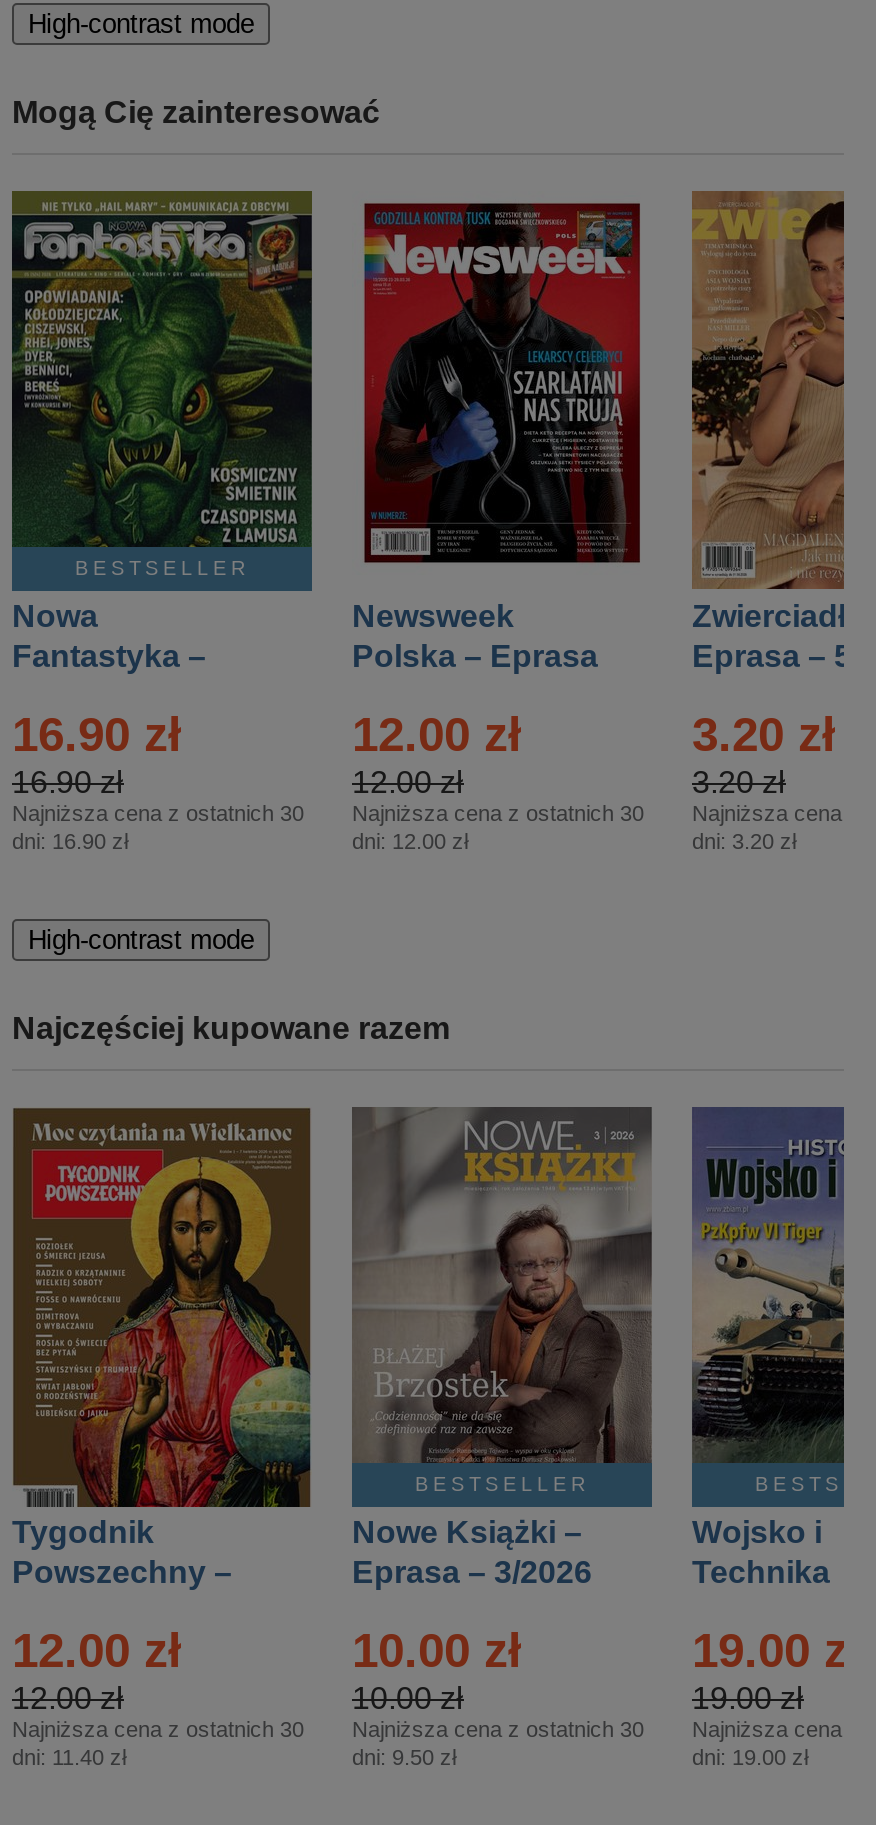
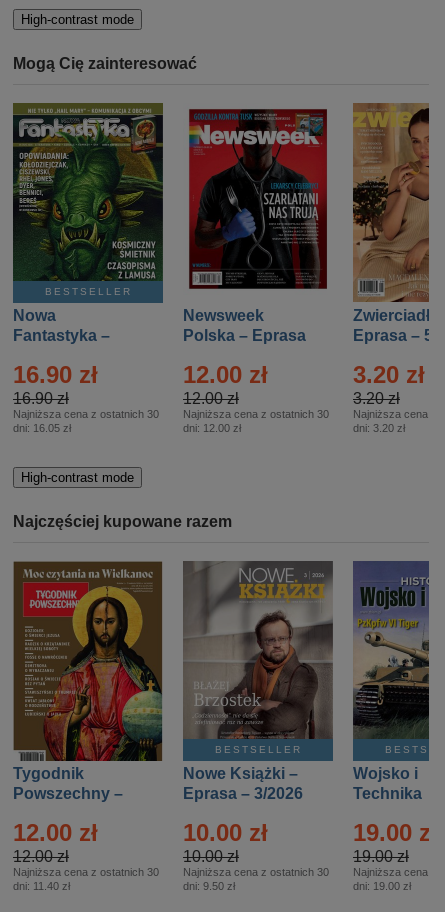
[12,829,128,853] dni: 16.90 zł -> [13,422,71,434] dni: 16.05 zł

